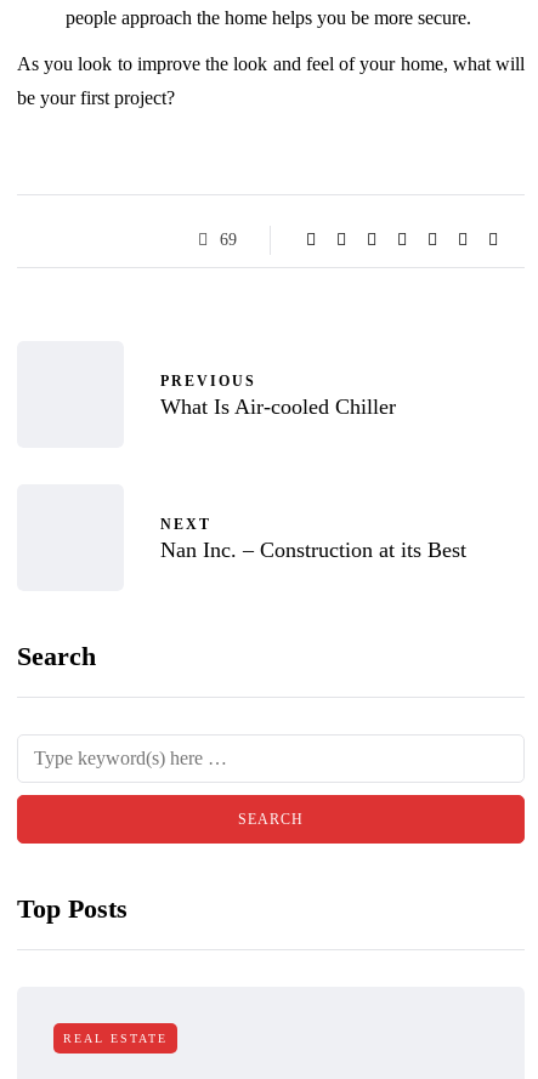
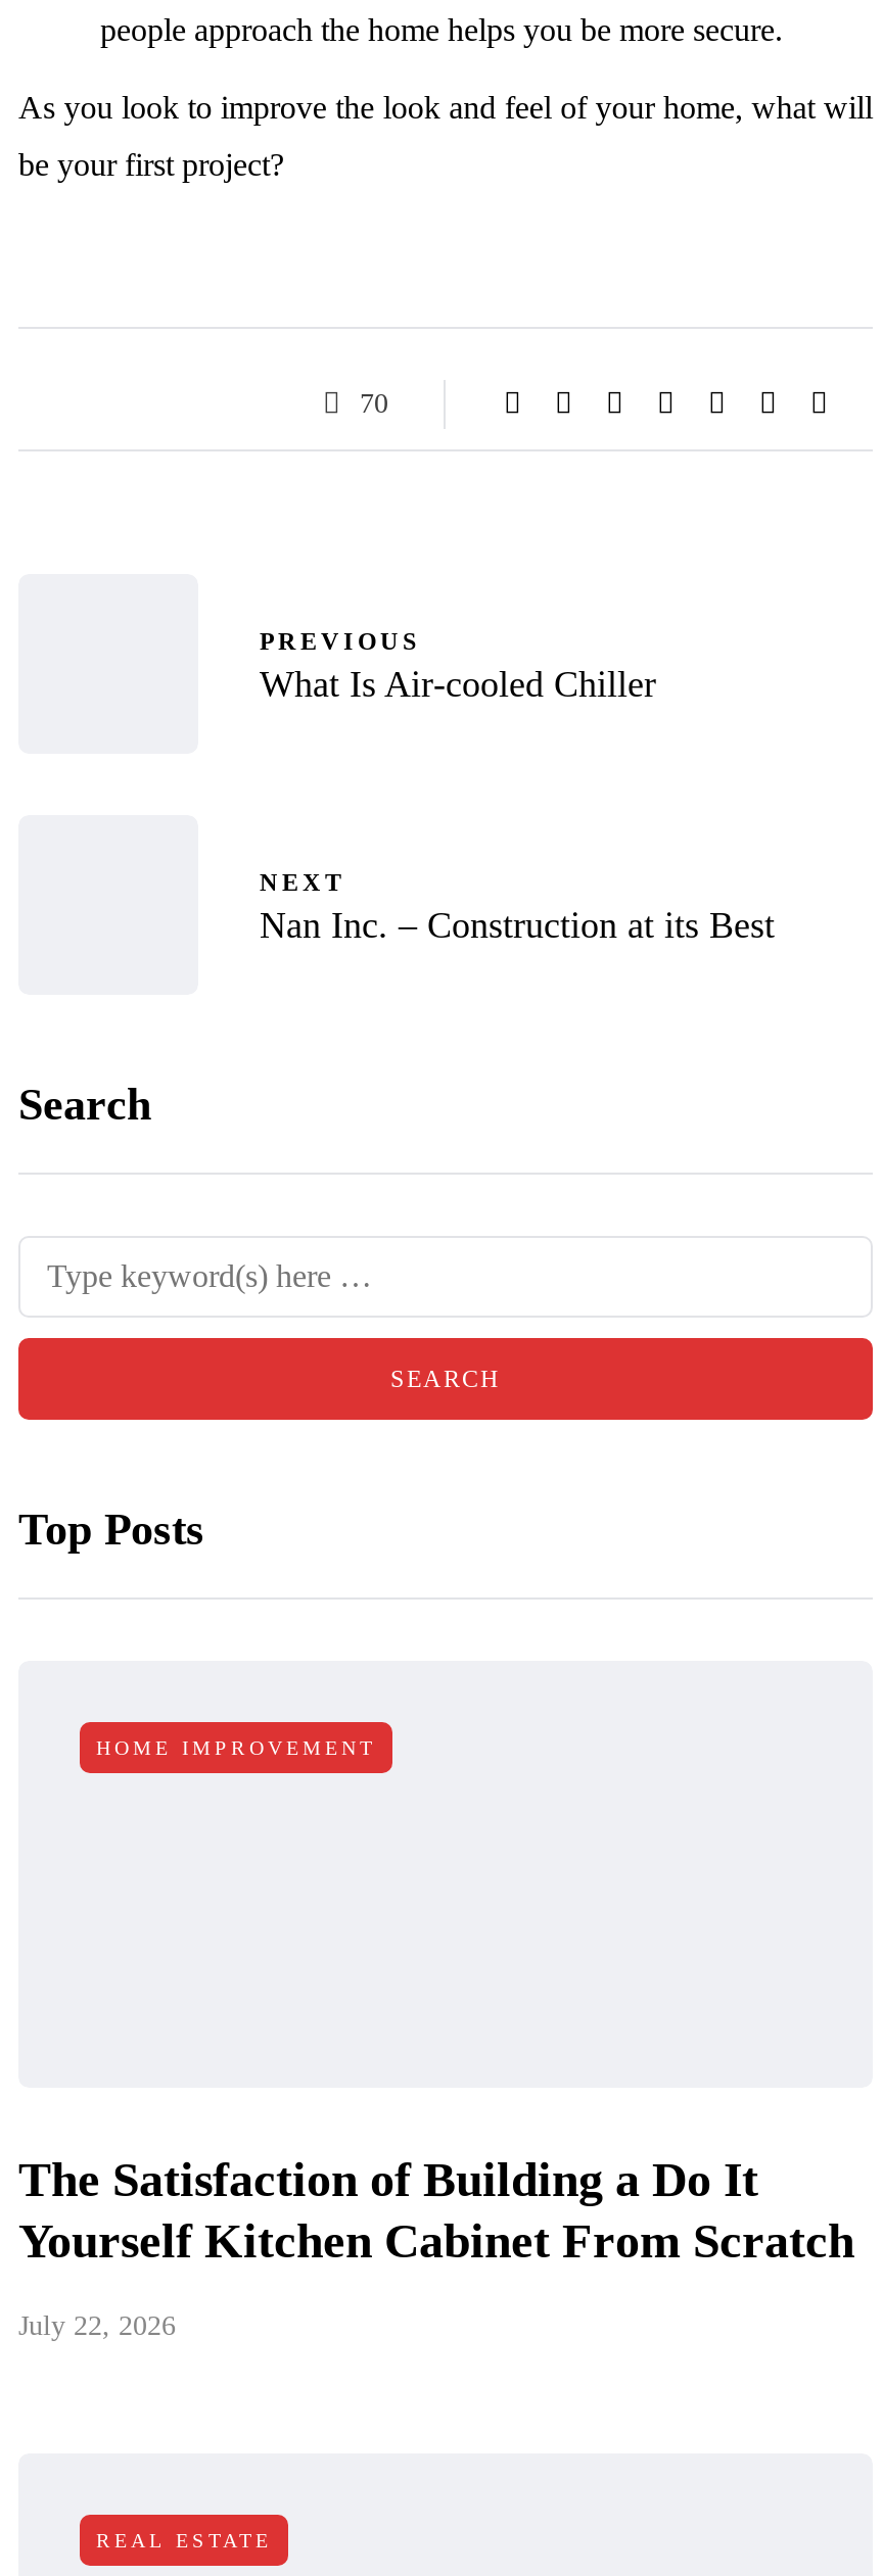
[220,230,237,249] 69 -> [360,388,388,418] 70
none -> [18,2153,854,2341] The Satisfaction of Building a Do It | Yourself Kitchen Cabinet From Scratch | July 22, 2026
none -> [96,1736,376,1758] HOME IMPROVEMENT

